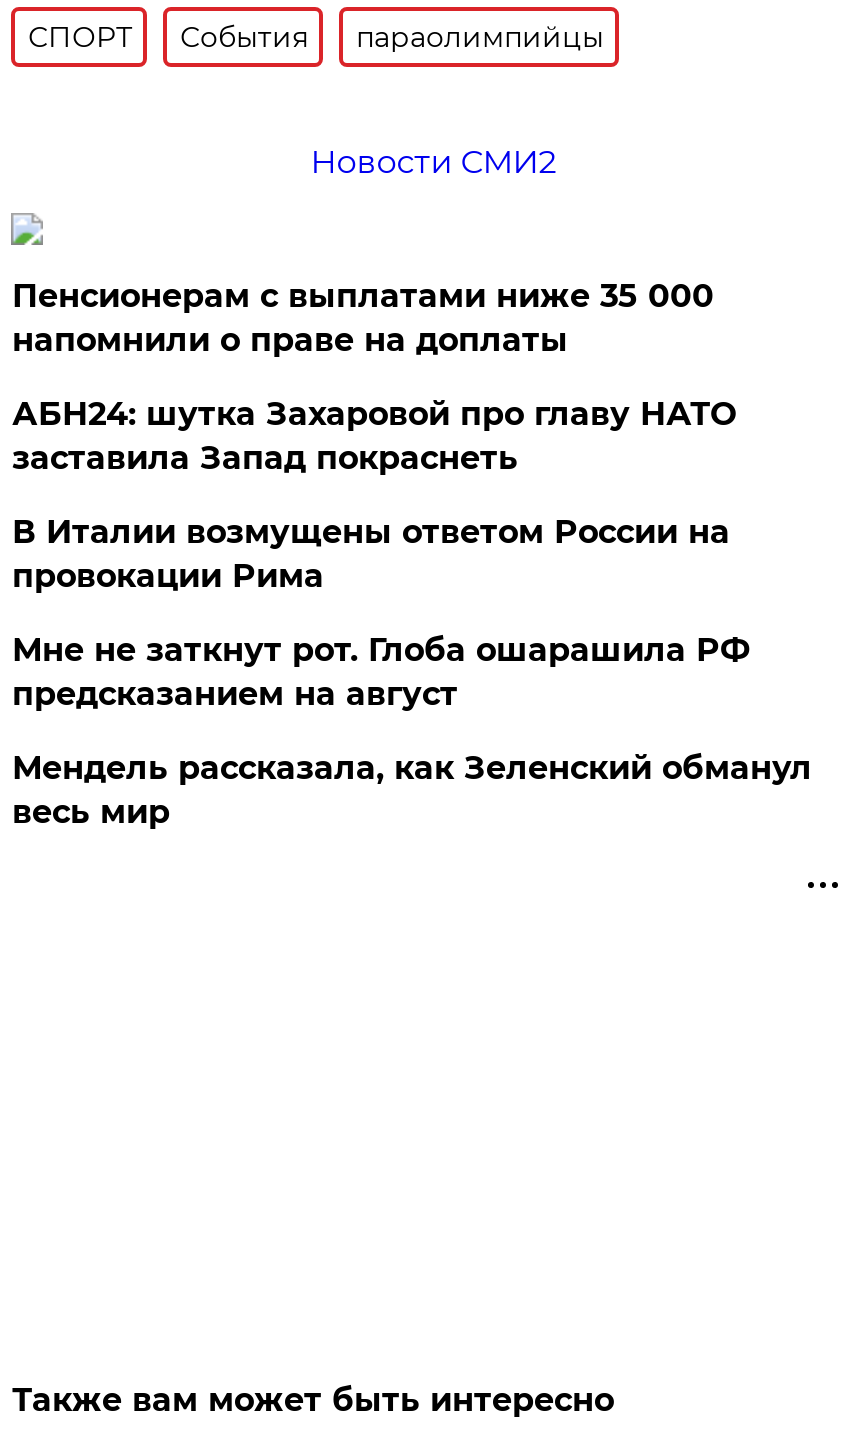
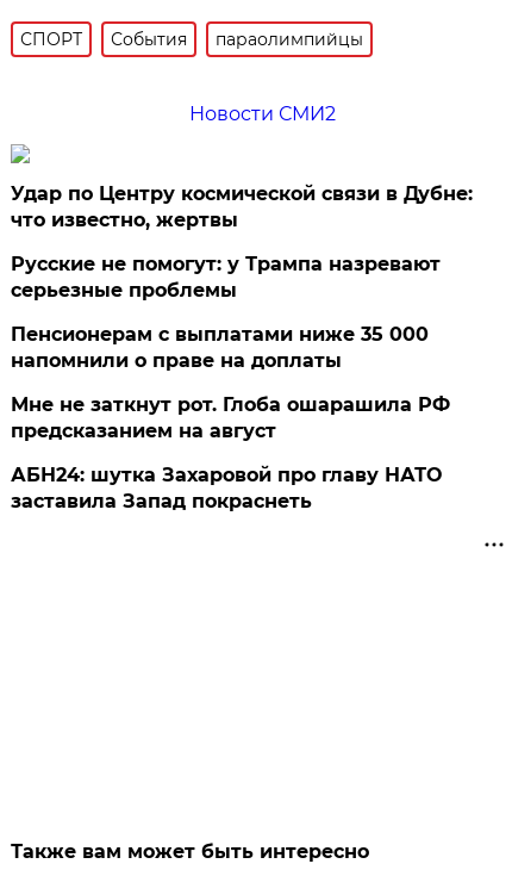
none -> [11,182,473,301] Удар по Центру космической связи в Дубне: | что известно, жертвы | Русские не помогут: у Трампа назревают | серьезные проблемы
moved [12,277,714,359] -> [11,323,429,372]: Пенсионерам с выплатами ниже 35 000 | напомнили о праве на доплаты
moved [12,395,736,477] -> [11,463,442,512]: АБН24: шутка Захаровой про главу НАТО | заставила Запад покраснеть
[12,513,730,595] В Италии возмущены ответом России на | провокации Рима -> none
[12,749,812,831] Мендель рассказала, как Зеленский обманул | весь мир -> none

